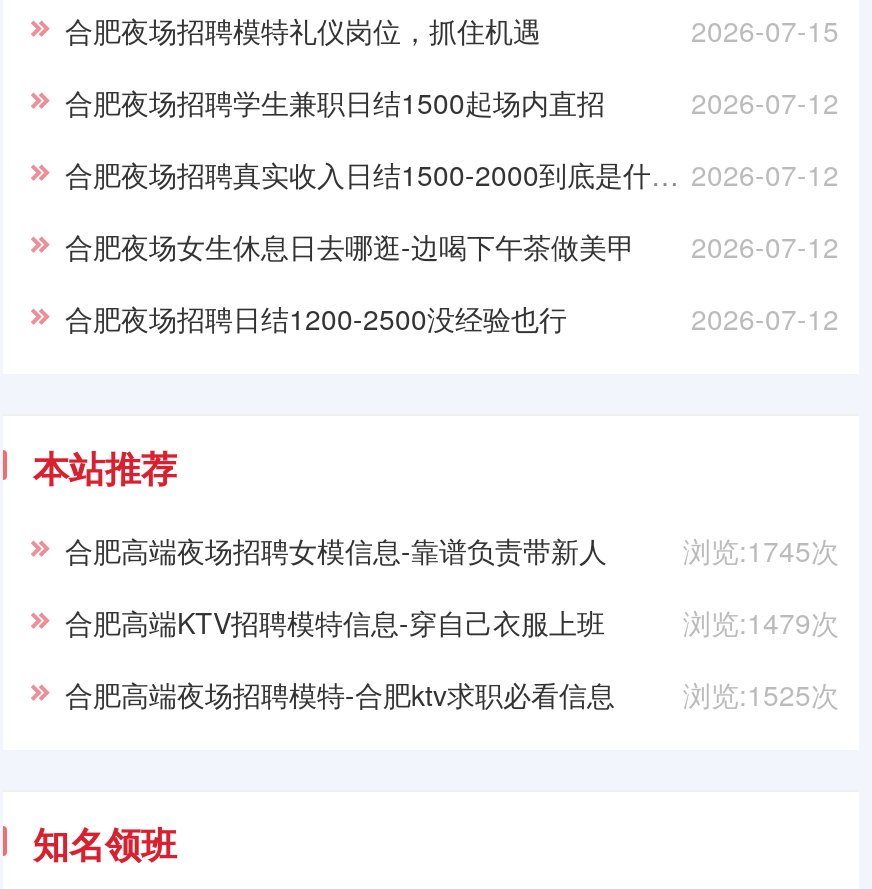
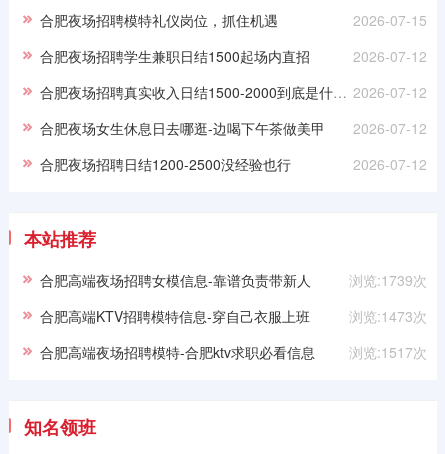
[65,530,839,570] 合肥高端夜场招聘女模信息-靠谱负责带新人 浏览:1745次 -> [40,270,427,290] 合肥高端夜场招聘女模信息-靠谱负责带新人 浏览:1739次
[65,602,839,642] 合肥高端KTV招聘模特信息-穿自己衣服上班 浏览:1479次 -> [40,306,427,326] 合肥高端KTV招聘模特信息-穿自己衣服上班 浏览:1473次
[65,674,839,714] 合肥高端夜场招聘模特-合肥ktv求职必看信息 浏览:1525次 -> [40,342,427,362] 合肥高端夜场招聘模特-合肥ktv求职必看信息 浏览:1517次

